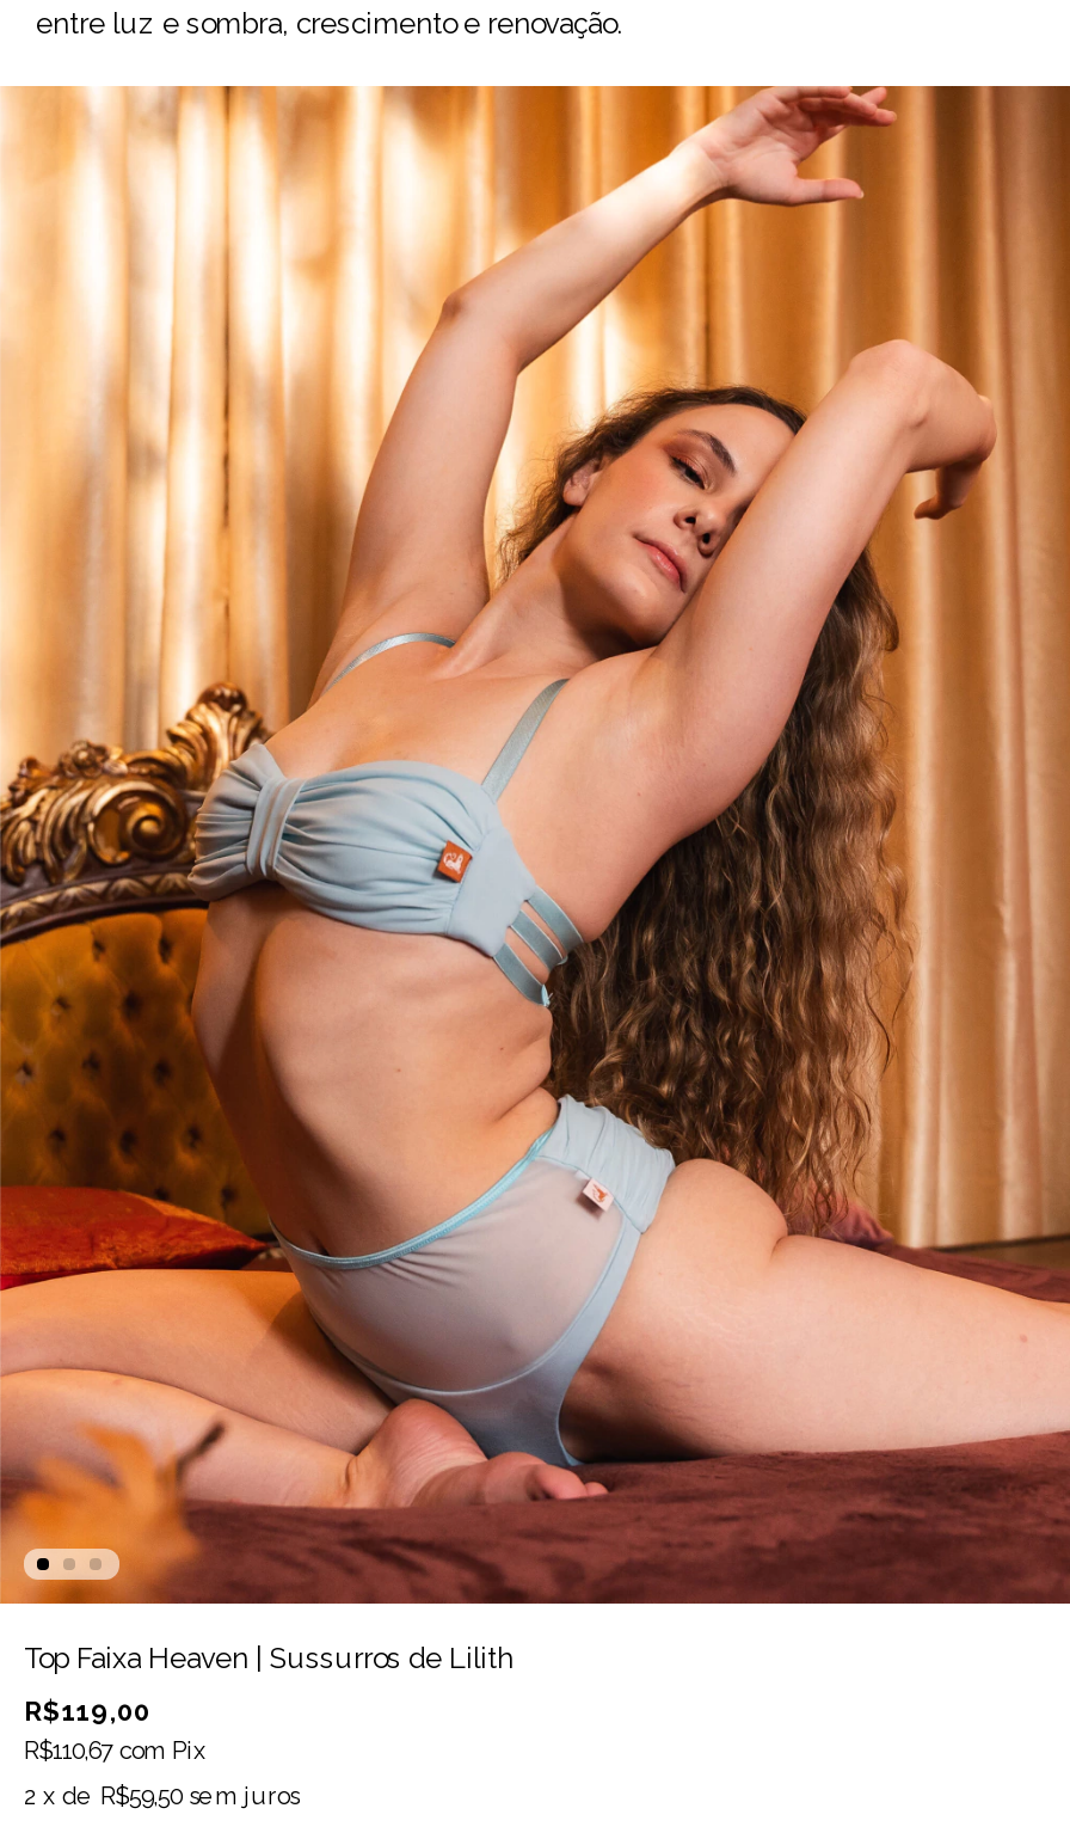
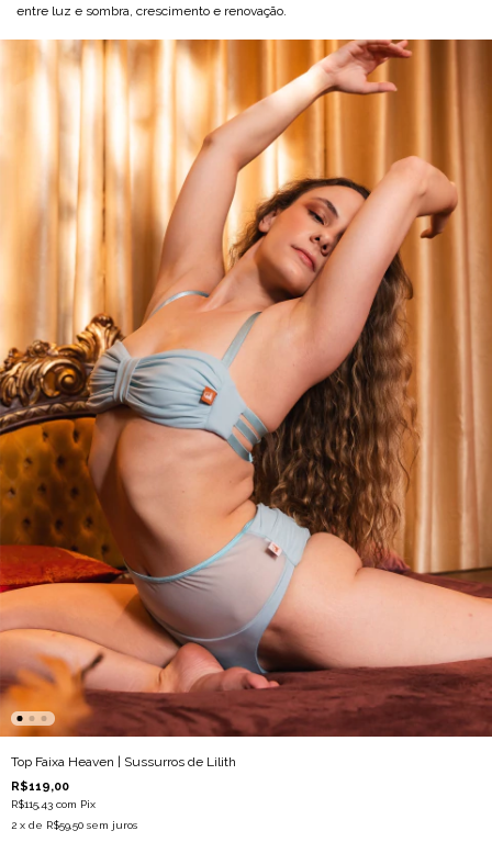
[24,1739,205,1765] R$110,67 com Pix -> [11,799,96,811] R$115,43 com Pix

